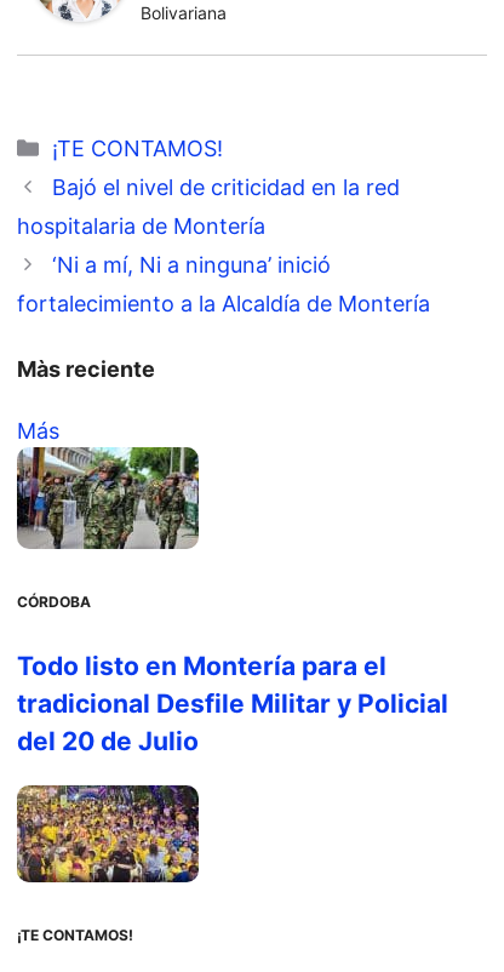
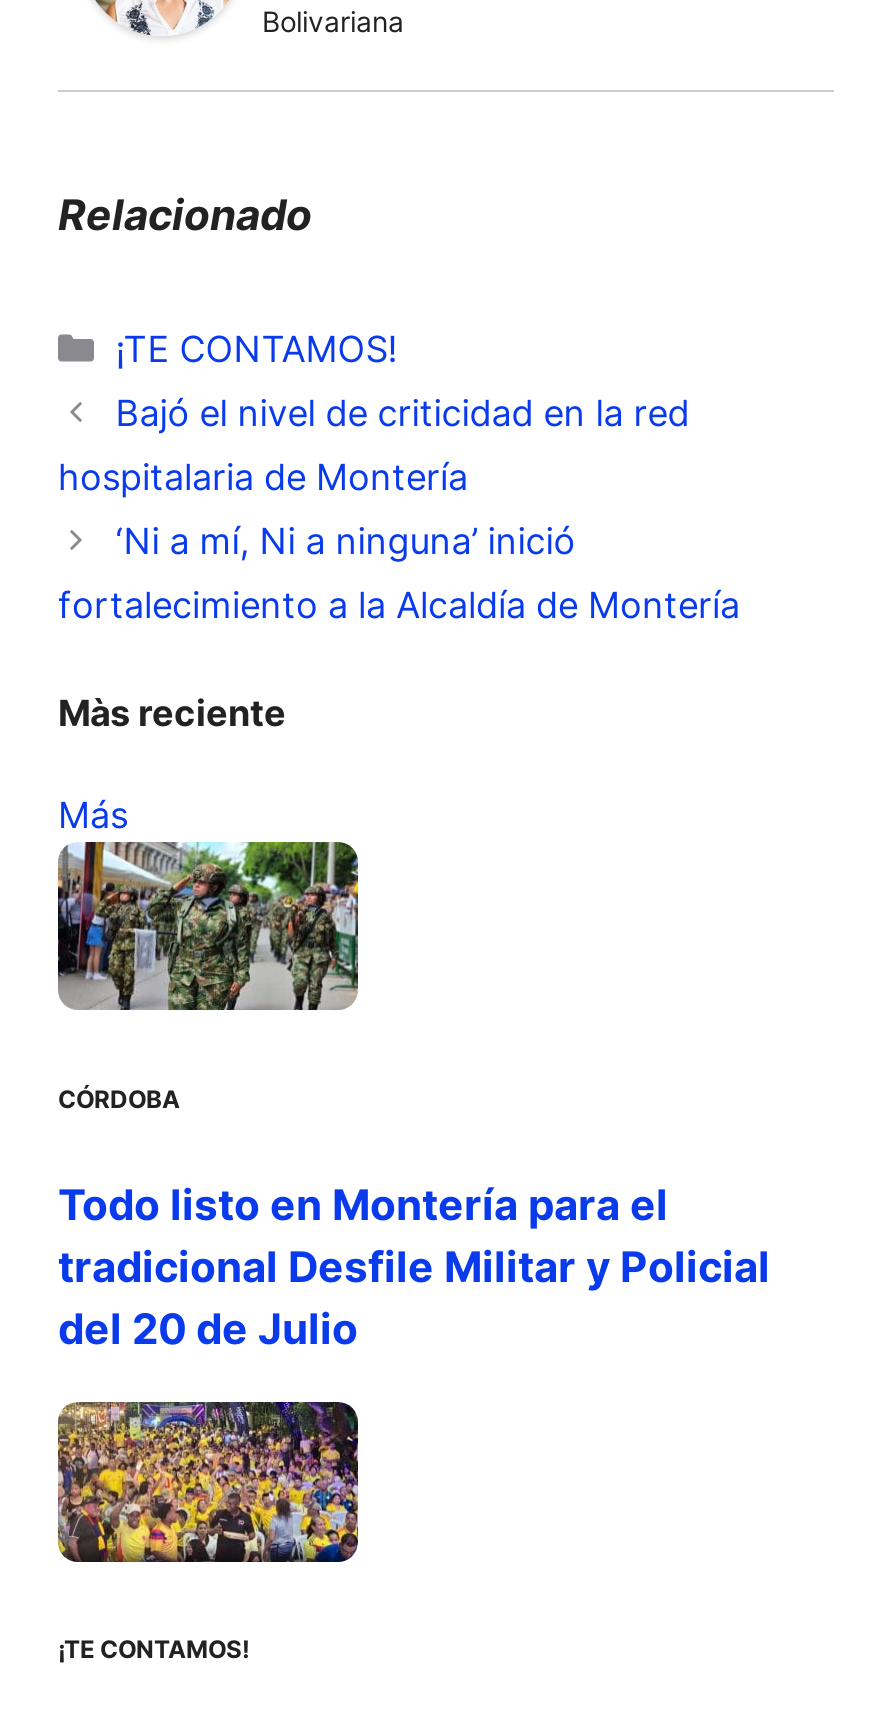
none -> [58,190,312,240] Relacionado

